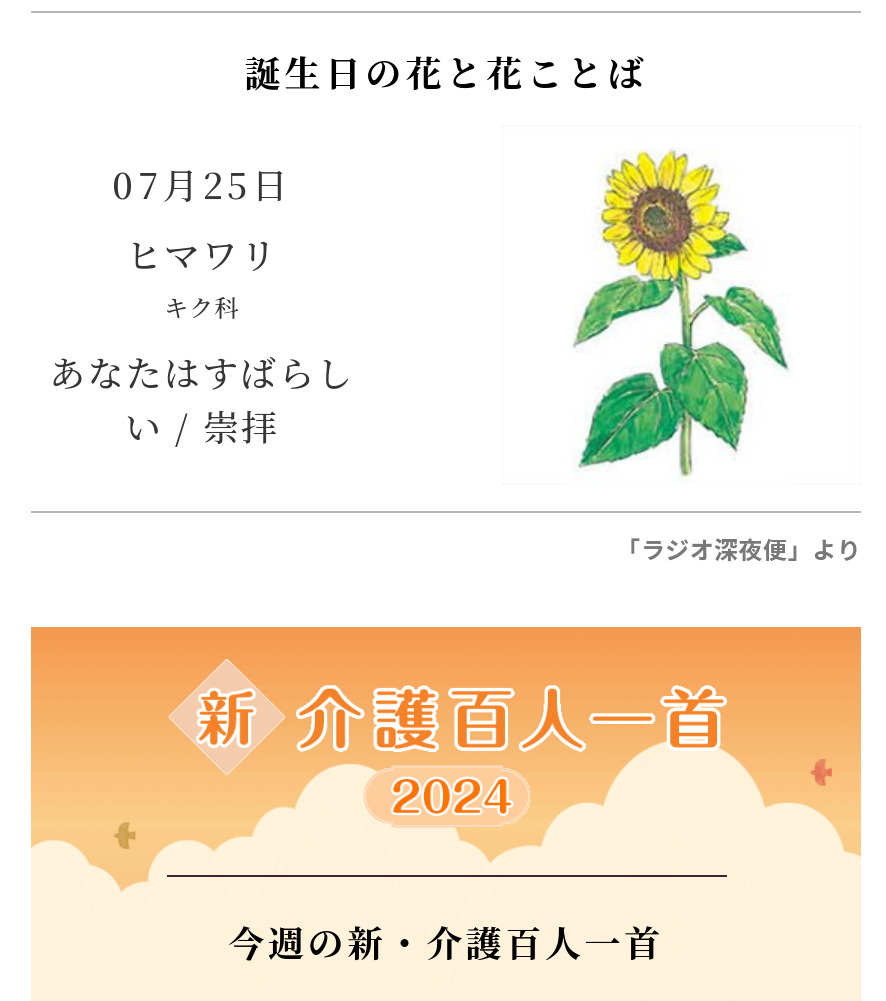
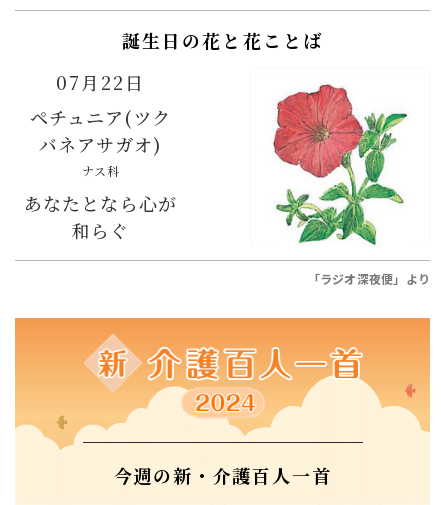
[49,156,355,450] 07月25日 | ヒマワリ | キク科 | あなたはすばらし | い / 崇拝 -> [24,69,177,243] 07月22日 | ペチュニア(ツク | バネアサガオ) | ナス科 | あなたとなら心が | 和らぐ
[547,149,815,481] [image] -> [272,80,408,246] [image]

